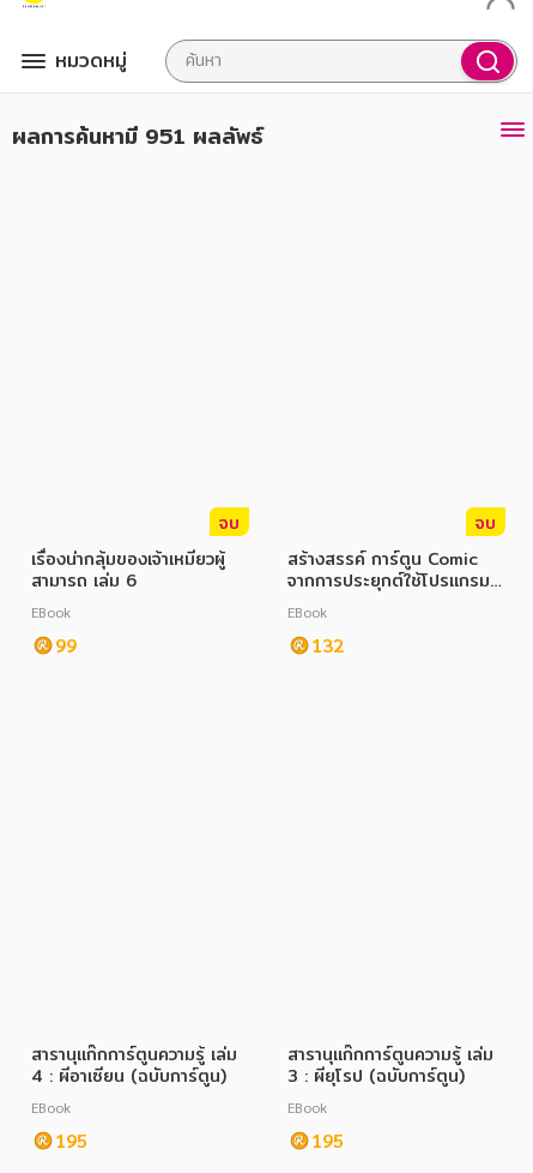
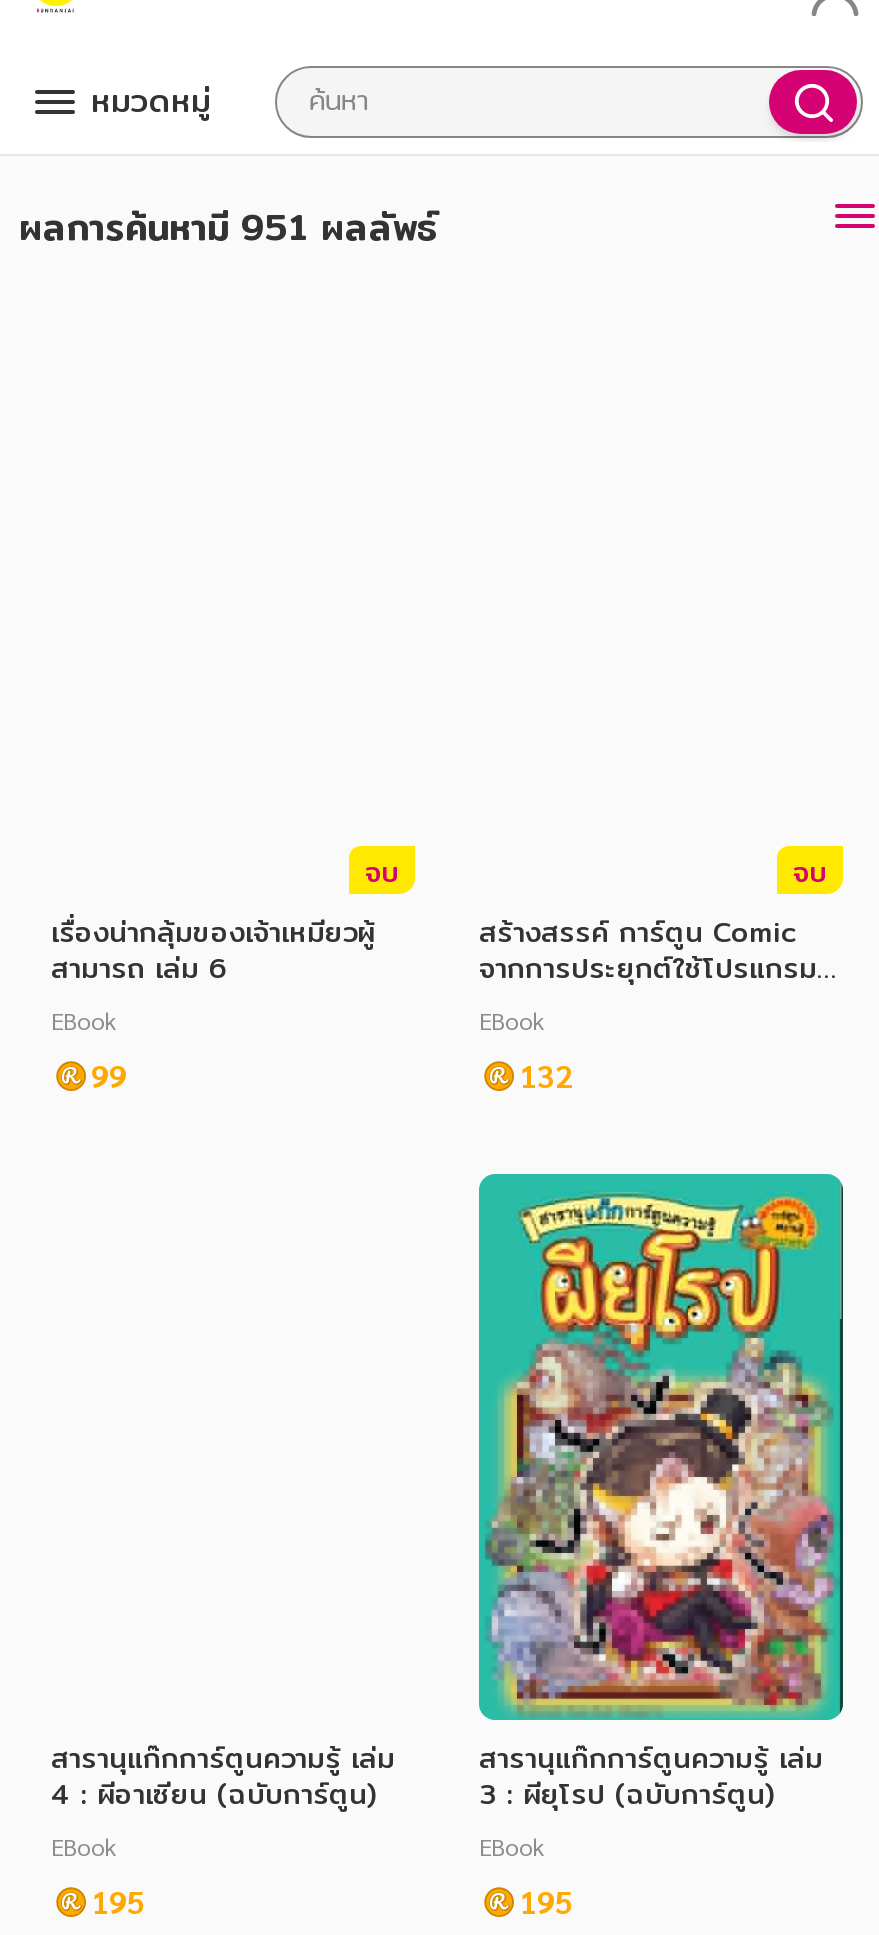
none -> [477,1172,845,1722] [image]

